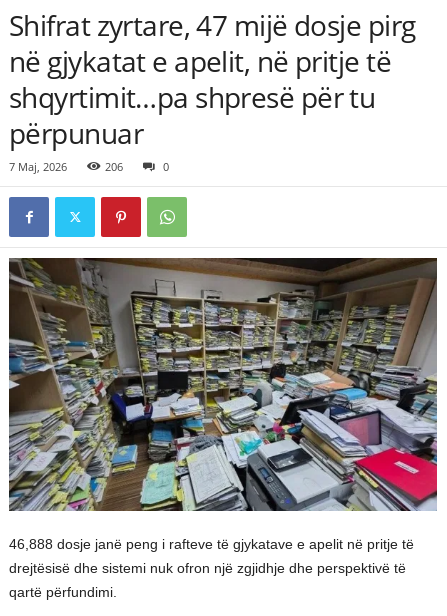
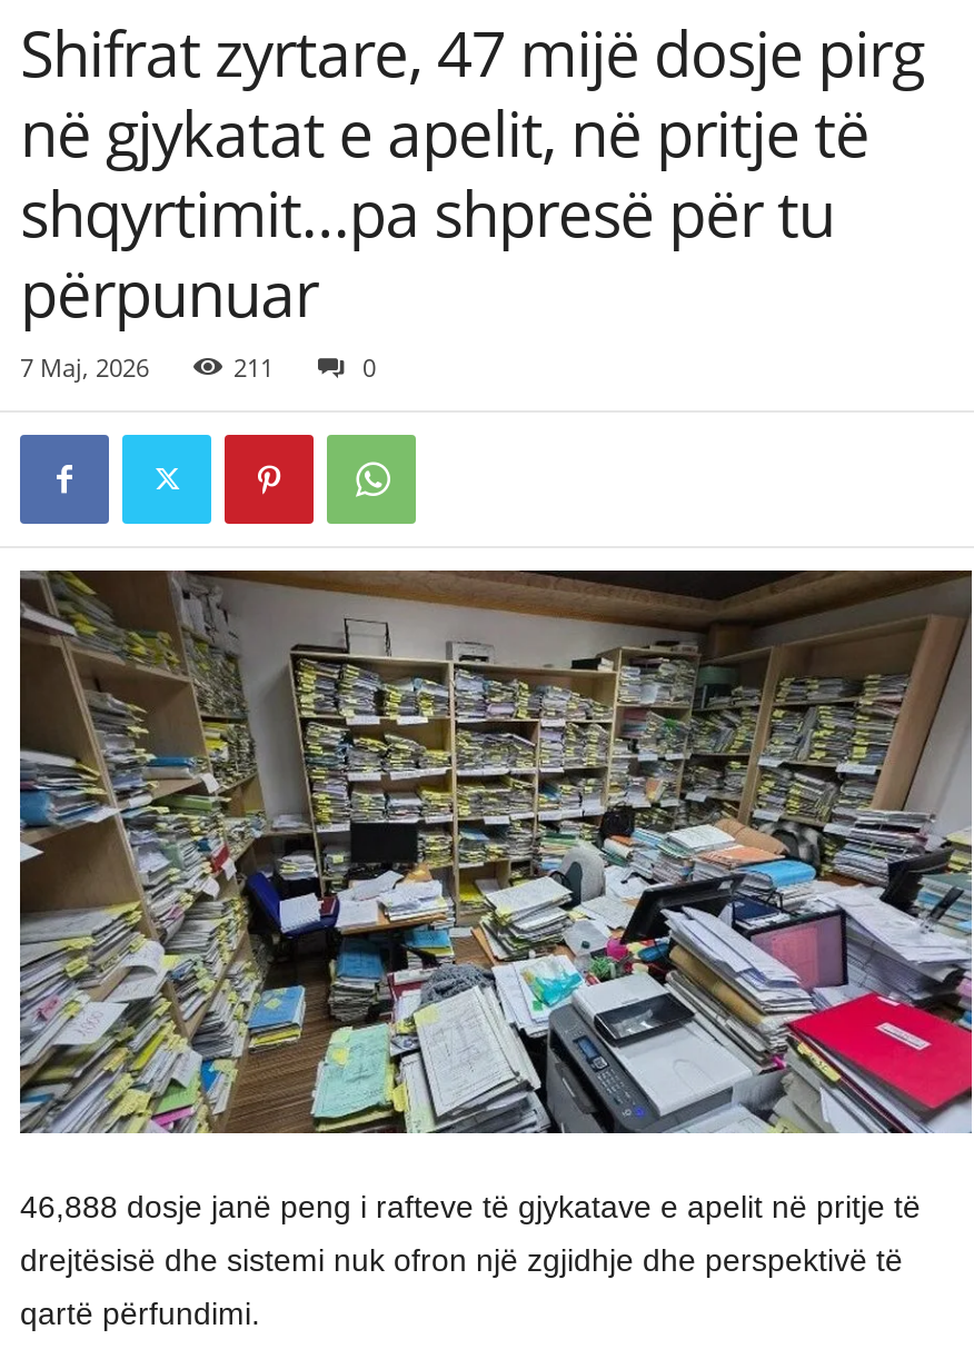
[105,159,123,174] 206 -> [233,350,274,384] 211

